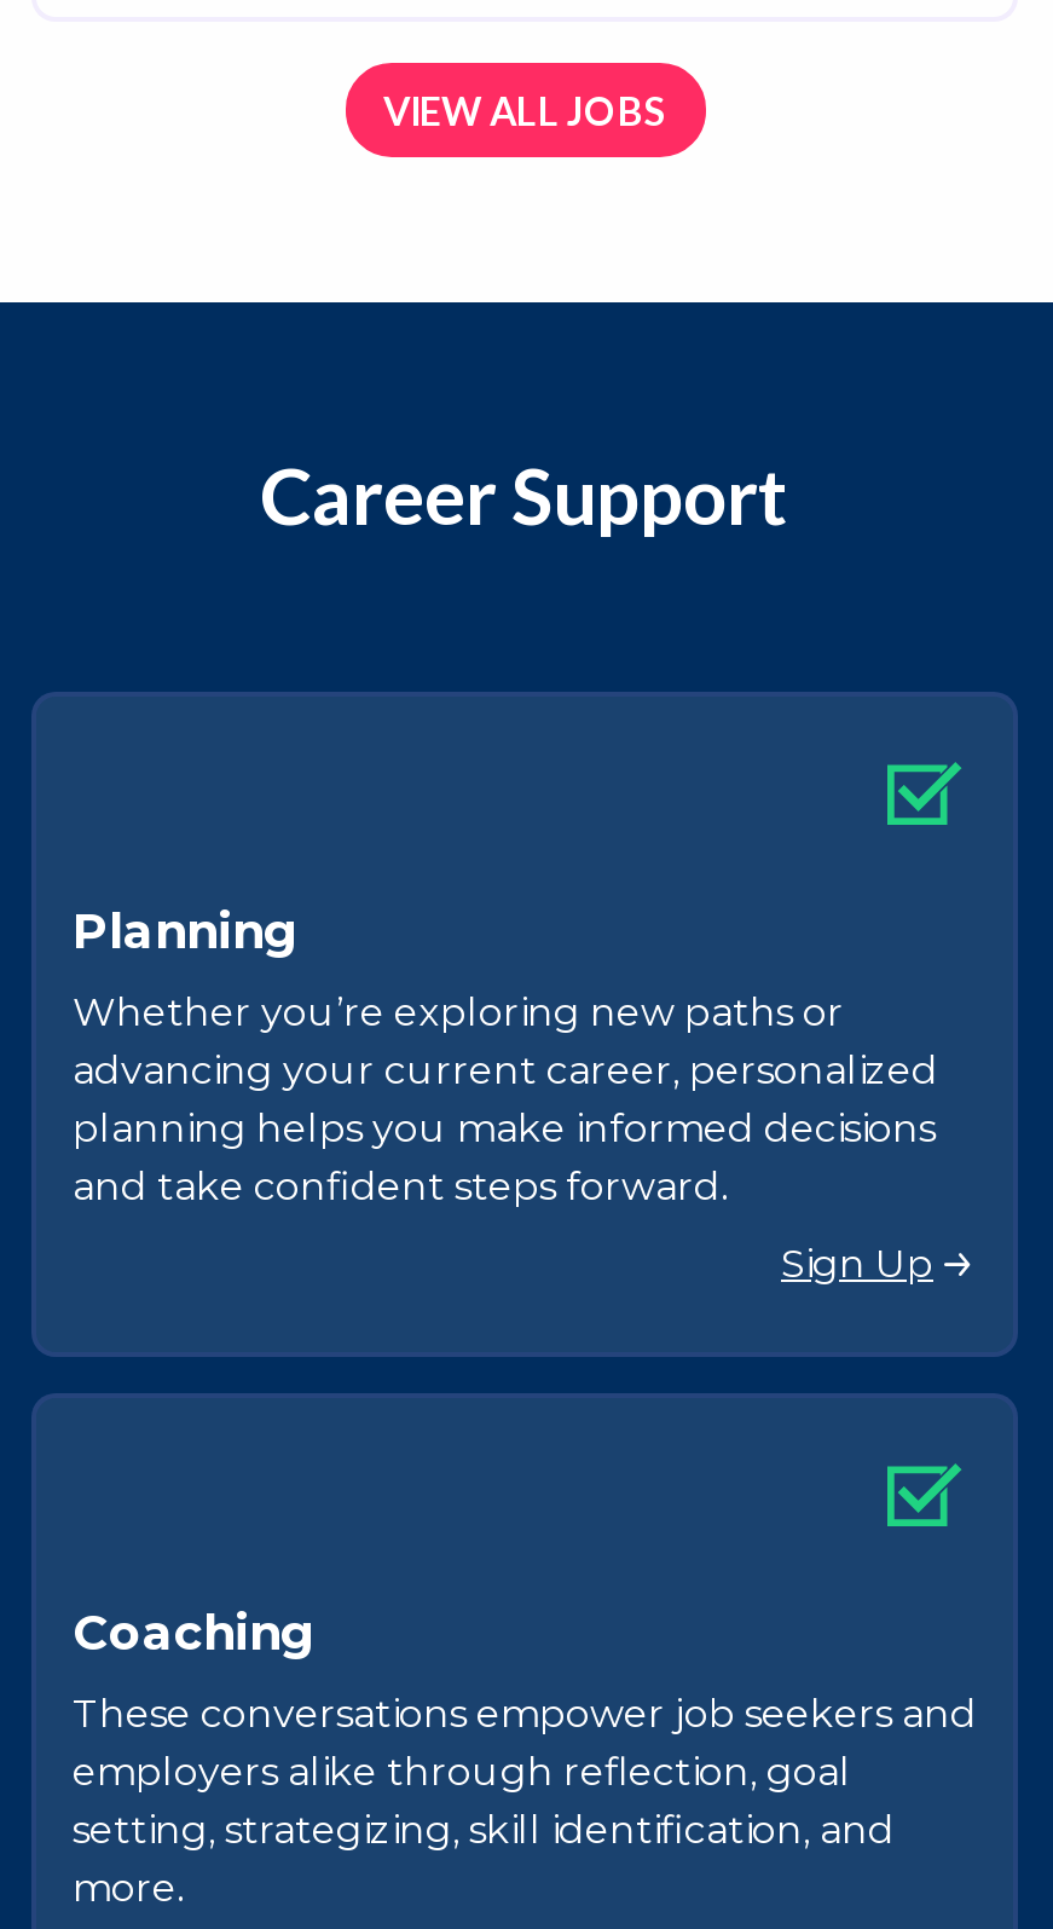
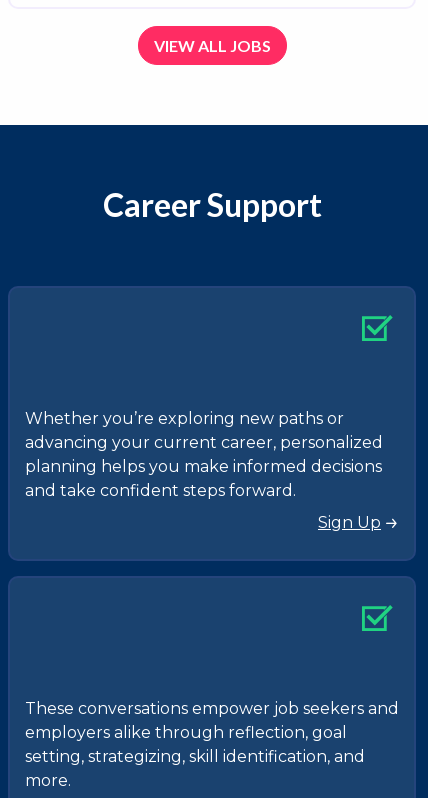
[73,902,297,960] Planning -> none
[73,1603,314,1661] Coaching -> none

